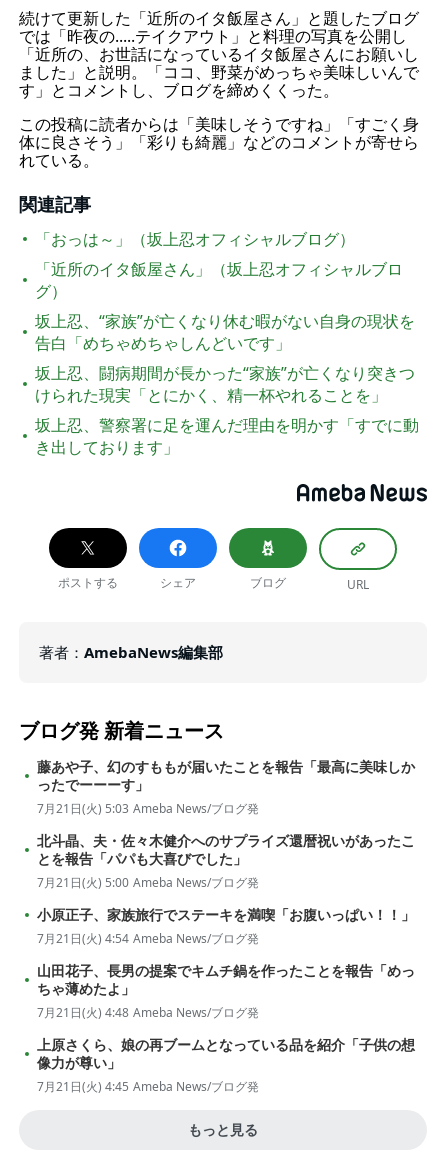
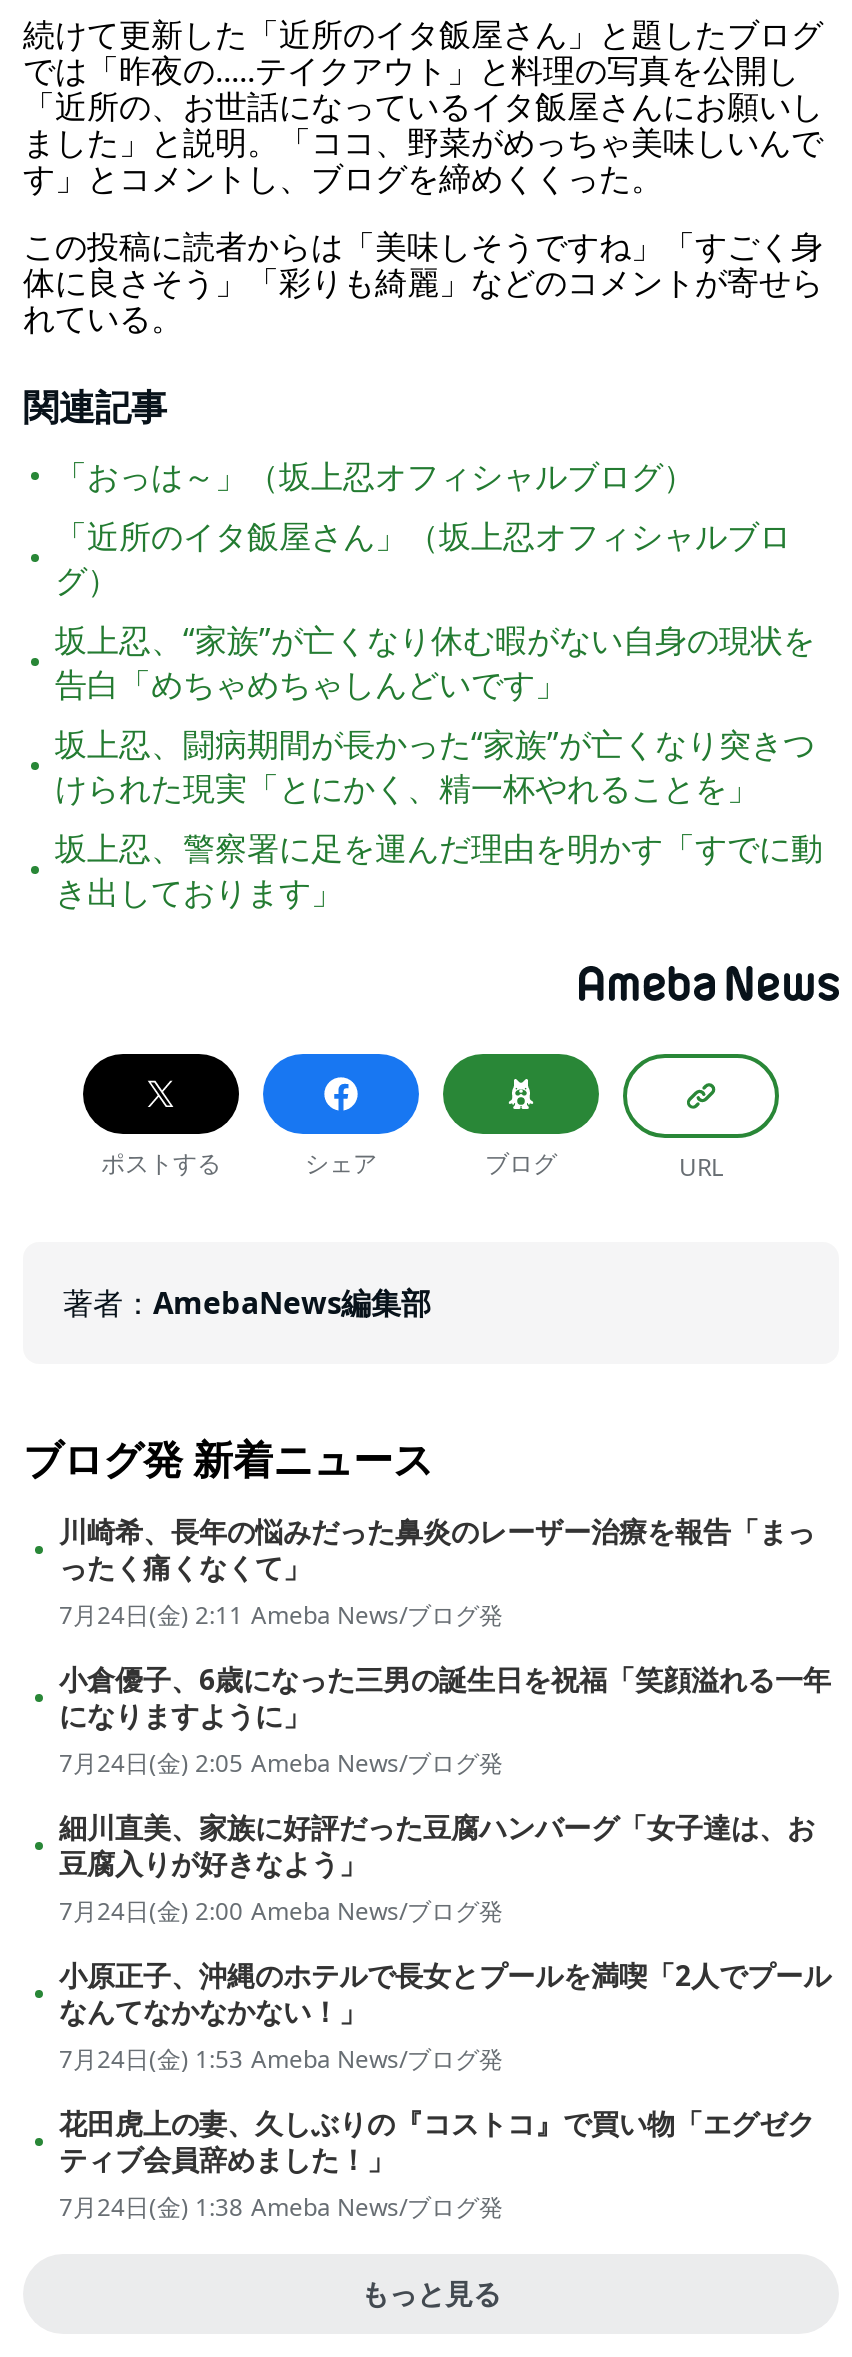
[37,757,415,817] 藤あや子、幻のすももが届いたことを報告「最高に美味しか | ったでーーーす」 | 7月21日(火) 5:03 Ameba News/ブログ発 -> [59,1512,815,1632] 川崎希、長年の悩みだった鼻炎のレーザー治療を報告「まっ | ったく痛くなくて」 | 7月24日(金) 2:11 Ameba News/ブログ発
[37,831,415,891] 北斗晶、夫・佐々木健介へのサプライズ還暦祝いがあったこ | とを報告「パパも大喜びでした」 | 7月21日(火) 5:00 Ameba News/ブログ発 -> [59,1660,831,1780] 小倉優子、6歳になった三男の誕生日を祝福「笑顔溢れる一年 | になりますように」 | 7月24日(金) 2:05 Ameba News/ブログ発
[37,905,415,947] 小原正子、家族旅行でステーキを満喫「お腹いっぱい！！」 | 7月21日(火) 4:54 Ameba News/ブログ発 -> [59,1808,815,1928] 細川直美、家族に好評だった豆腐ハンバーグ「女子達は、お | 豆腐入りが好きなよう」 | 7月24日(金) 2:00 Ameba News/ブログ発
[37,961,415,1021] 山田花子、長男の提案でキムチ鍋を作ったことを報告「めっ | ちゃ薄めたよ」 | 7月21日(火) 4:48 Ameba News/ブログ発 -> [59,1956,831,2076] 小原正子、沖縄のホテルで長女とプールを満喫「2人でプール | なんてなかなかない！」 | 7月24日(金) 1:53 Ameba News/ブログ発
[37,1035,415,1095] 上原さくら、娘の再ブームとなっている品を紹介「子供の想 | 像力が尊い」 | 7月21日(火) 4:45 Ameba News/ブログ発 -> [59,2104,815,2224] 花田虎上の妻、久しぶりの『コストコ』で買い物「エグゼク | ティブ会員辞めました！」 | 7月24日(金) 1:38 Ameba News/ブログ発

